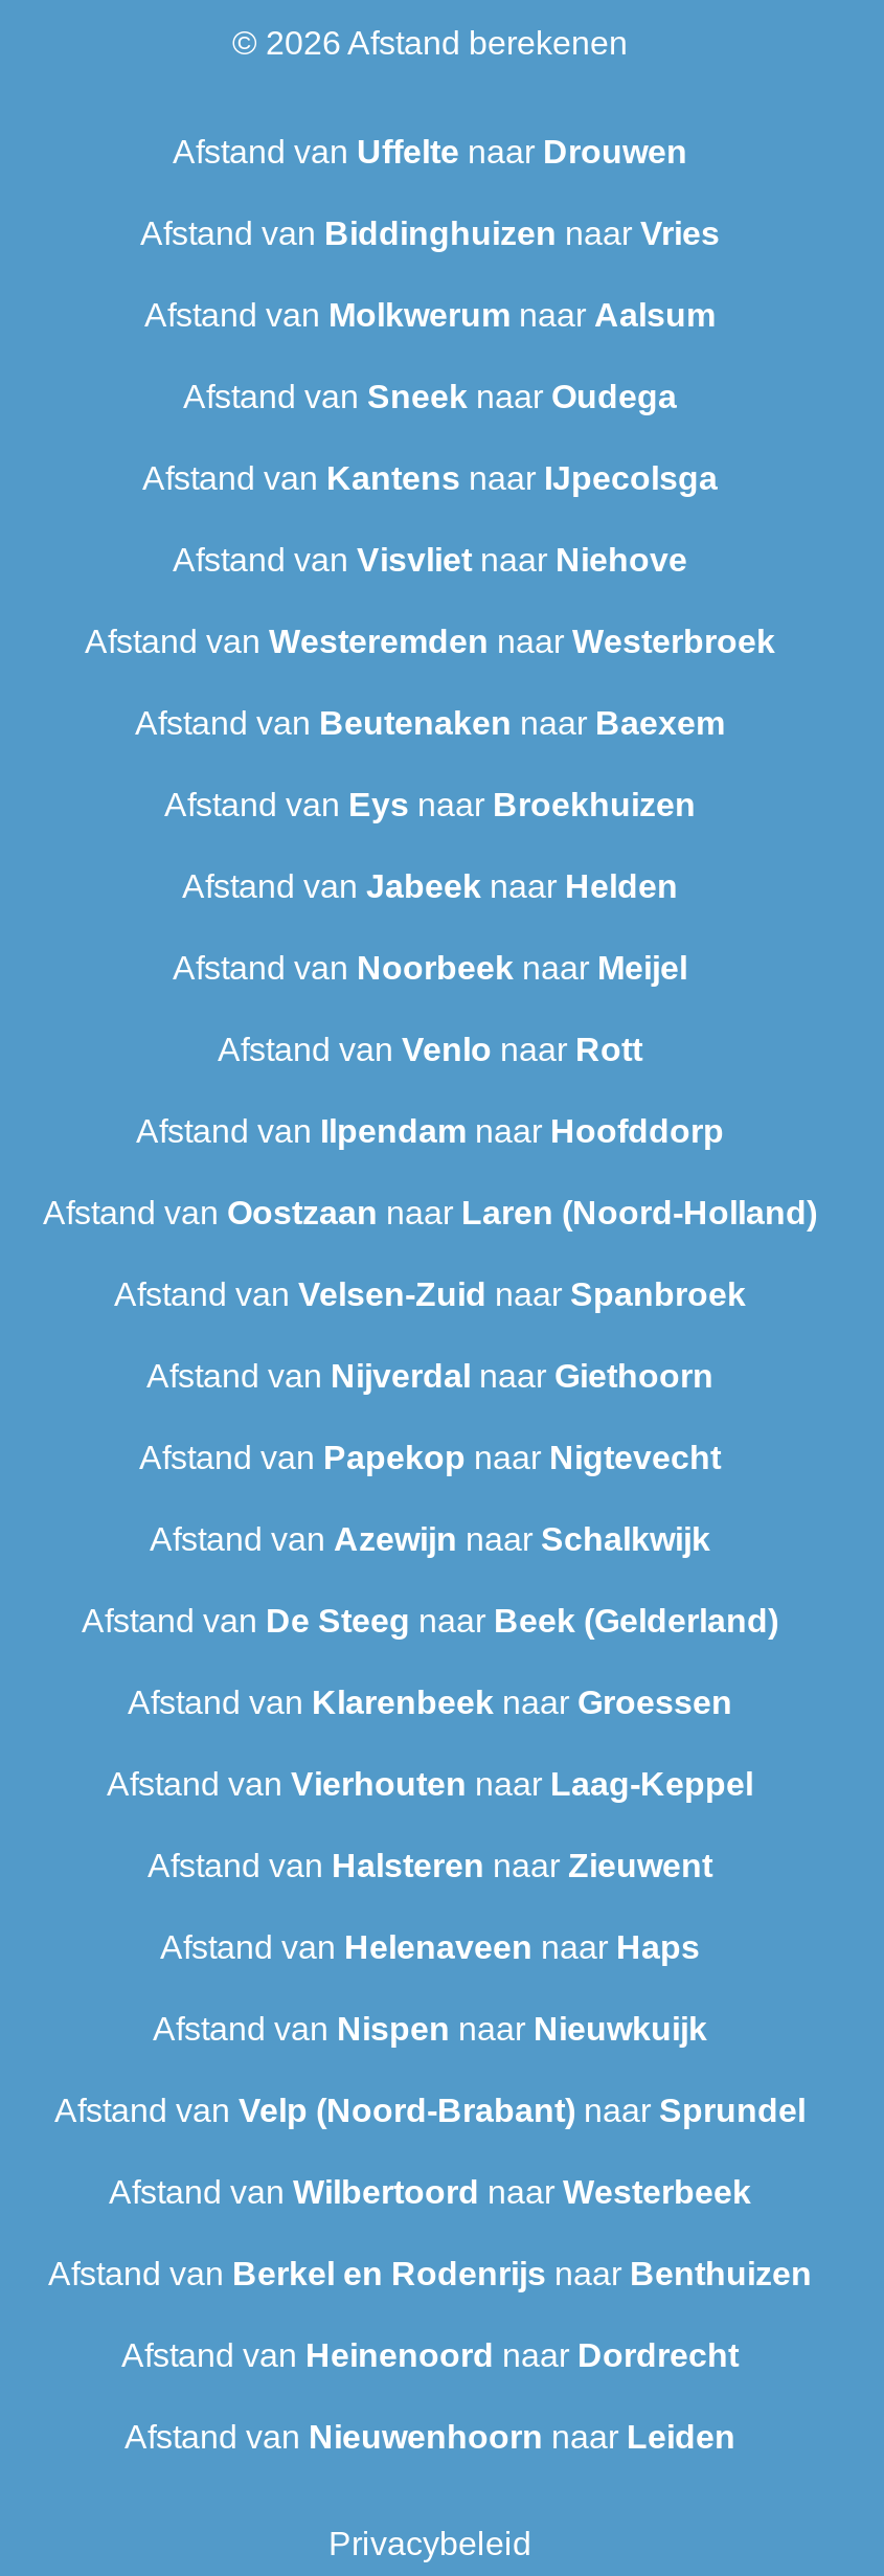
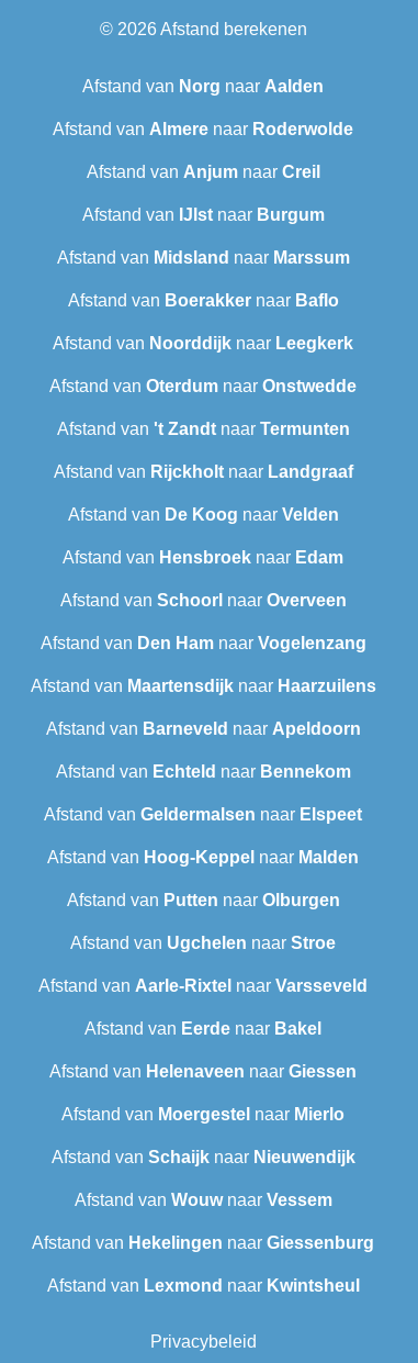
[173,134,687,170] Afstand van Uffelte naar Drouwen -> [82,77,324,96] Afstand van Norg naar Aalden
[140,216,720,251] Afstand van Biddinghuizen naar Vries -> [53,120,353,138] Afstand van Almere naar Roderwolde
[144,297,716,333] Afstand van Molkwerum naar Aalsum -> [86,163,320,181] Afstand van Anjum naar Creil
[183,379,677,414] Afstand van Sneek naar Oudega -> [82,205,324,224] Afstand van IJlst naar Burgum
[142,460,718,496] Afstand van Kantens naar IJpecolsga -> [57,248,349,267] Afstand van Midsland naar Marssum
[173,542,687,578] Afstand van Visvliet naar Niehove -> [67,291,338,310] Afstand van Boerakker naar Baflo
[85,624,775,659] Afstand van Westeremden naar Westerbroek -> [53,334,353,353] Afstand van Noorddijk naar Leegkerk
[135,705,725,741] Afstand van Beutenaken naar Baexem -> [49,377,357,395] Afstand van Oterdum naar Onstwedde
[164,787,696,822] Afstand van Eys naar Broekhuizen -> [57,420,349,438] Afstand van 't Zandt naar Termunten
[182,868,678,904] Afstand van Jabeek naar Helden -> [53,462,353,481] Afstand van Rijckholt naar Landgraaf
[173,950,687,986] Afstand van Noorbeek naar Meijel -> [67,505,338,524] Afstand van De Koog naar Velden
[218,1032,642,1067] Afstand van Venlo naar Rott -> [63,548,343,567] Afstand van Hensbroek naar Edam
[136,1113,724,1149] Afstand van Ilpendam naar Hoofddorp -> [60,591,346,610] Afstand van Schoorl naar Overveen
[43,1195,817,1230] Afstand van Oostzaan naar Laren (Noord-Holland) -> [40,634,366,652] Afstand van Den Ham naar Vogelenzang
[114,1276,746,1312] Afstand van Velsen-Zuid naar Spanbroek -> [30,677,376,695] Afstand van Maartensdijk naar Haarzuilens
[146,1358,713,1394] Afstand van Nijverdal naar Giethoorn -> [46,719,360,738] Afstand van Barneveld naar Apeldoorn
[139,1440,721,1475] Afstand van Papekop naar Nigtevecht -> [55,762,351,781] Afstand van Echteld naar Bennekom
[150,1521,710,1557] Afstand van Azewijn naar Schalkwijk -> [44,805,362,824] Afstand van Geldermalsen naar Elspeet
[82,1603,778,1639] Afstand van De Steeg naar Beek (Gelderland) -> [47,848,359,867] Afstand van Hoog-Keppel naar Malden
[128,1685,732,1720] Afstand van Klarenbeek naar Groessen -> [66,891,340,909] Afstand van Putten naar Olburgen
[107,1766,753,1802] Afstand van Vierhouten naar Laag-Keppel -> [70,934,336,952] Afstand van Ugchelen naar Stroe
[148,1848,712,1883] Afstand van Halsteren naar Zieuwent -> [38,976,368,995] Afstand van Aarle-Rixtel naar Varsseveld
[160,1929,700,1965] Afstand van Helenaveen naar Haps -> [84,1019,321,1038] Afstand van Eerde naar Bakel
[153,2011,707,2047] Afstand van Nispen naar Nieuwkuijk -> [49,1062,357,1081] Afstand van Helenaveen naar Giessen
[54,2093,806,2128] Afstand van Velp (Noord-Brabant) naar Sprundel -> [61,1105,344,1124] Afstand van Moergestel naar Mierlo
[109,2174,751,2210] Afstand van Wilbertoord naar Westerbeek -> [51,1148,355,1166] Afstand van Schaijk naar Nieuwendijk
[48,2256,812,2291] Afstand van Berkel en Rodenrijs naar Benthuizen -> [74,1191,332,1209] Afstand van Wouw naar Vessem
[121,2337,739,2373] Afstand van Heinenoord naar Dordrecht -> [32,1233,374,1252] Afstand van Hekelingen naar Giessenburg
[124,2419,735,2455] Afstand van Nieuwenhoorn naar Leiden -> [47,1276,359,1295] Afstand van Lexmond naar Kwintsheul

